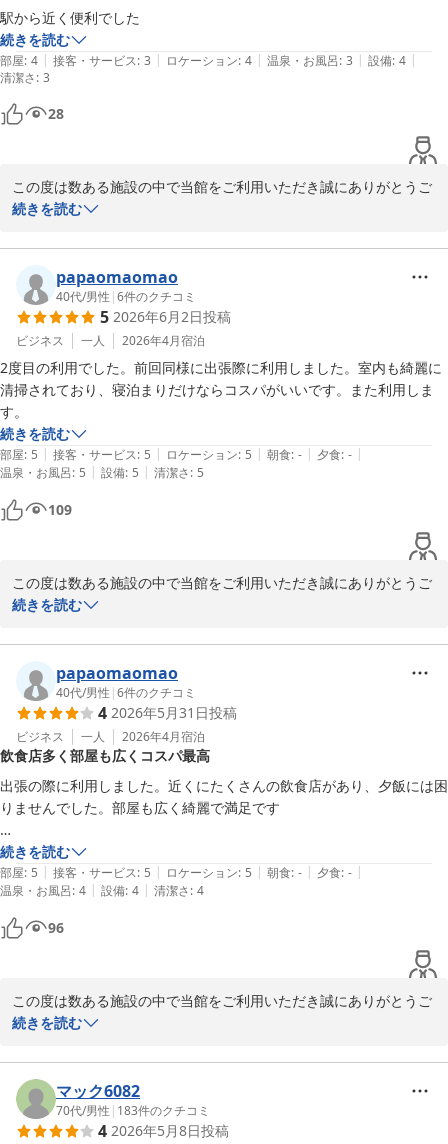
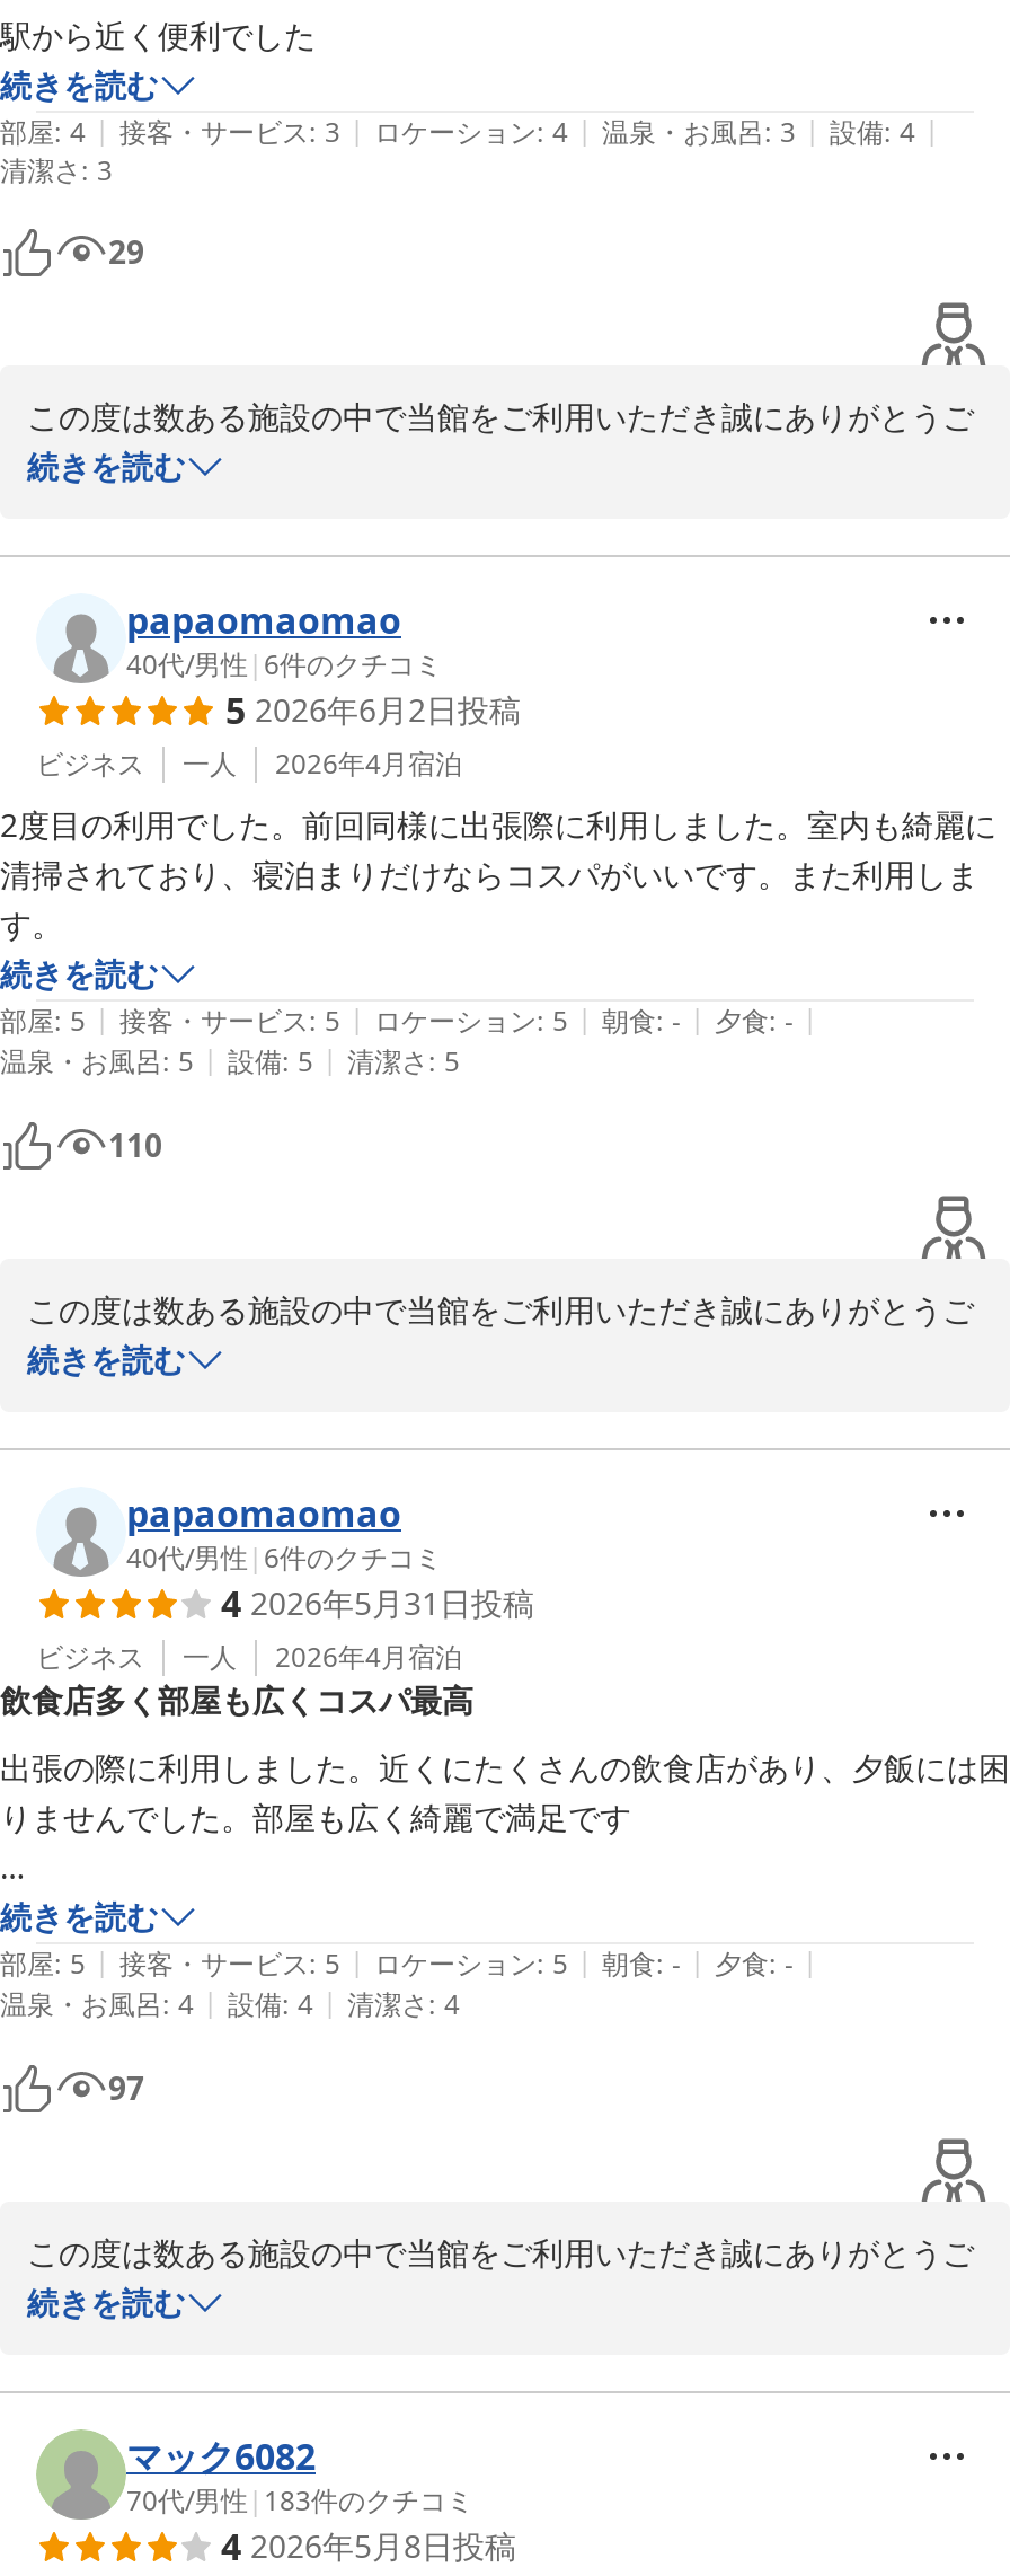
[48,104,64,123] 28 -> [108,230,144,273] 29
[48,500,72,519] 109 -> [108,1123,162,1166] 110
[48,918,64,937] 96 -> [108,2066,144,2109] 97

